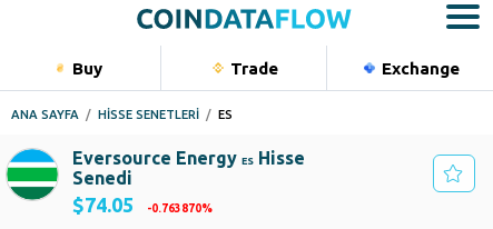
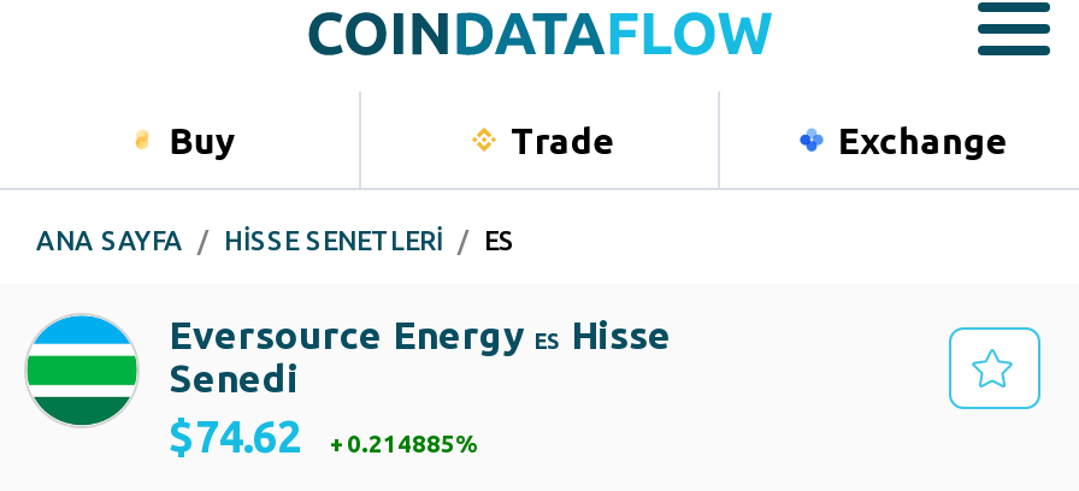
[72,193,134,216] $74.05 -> [169,412,301,460] $74.62
[147,202,213,215] -0.763870% -> [347,431,479,457] 0.214885%

